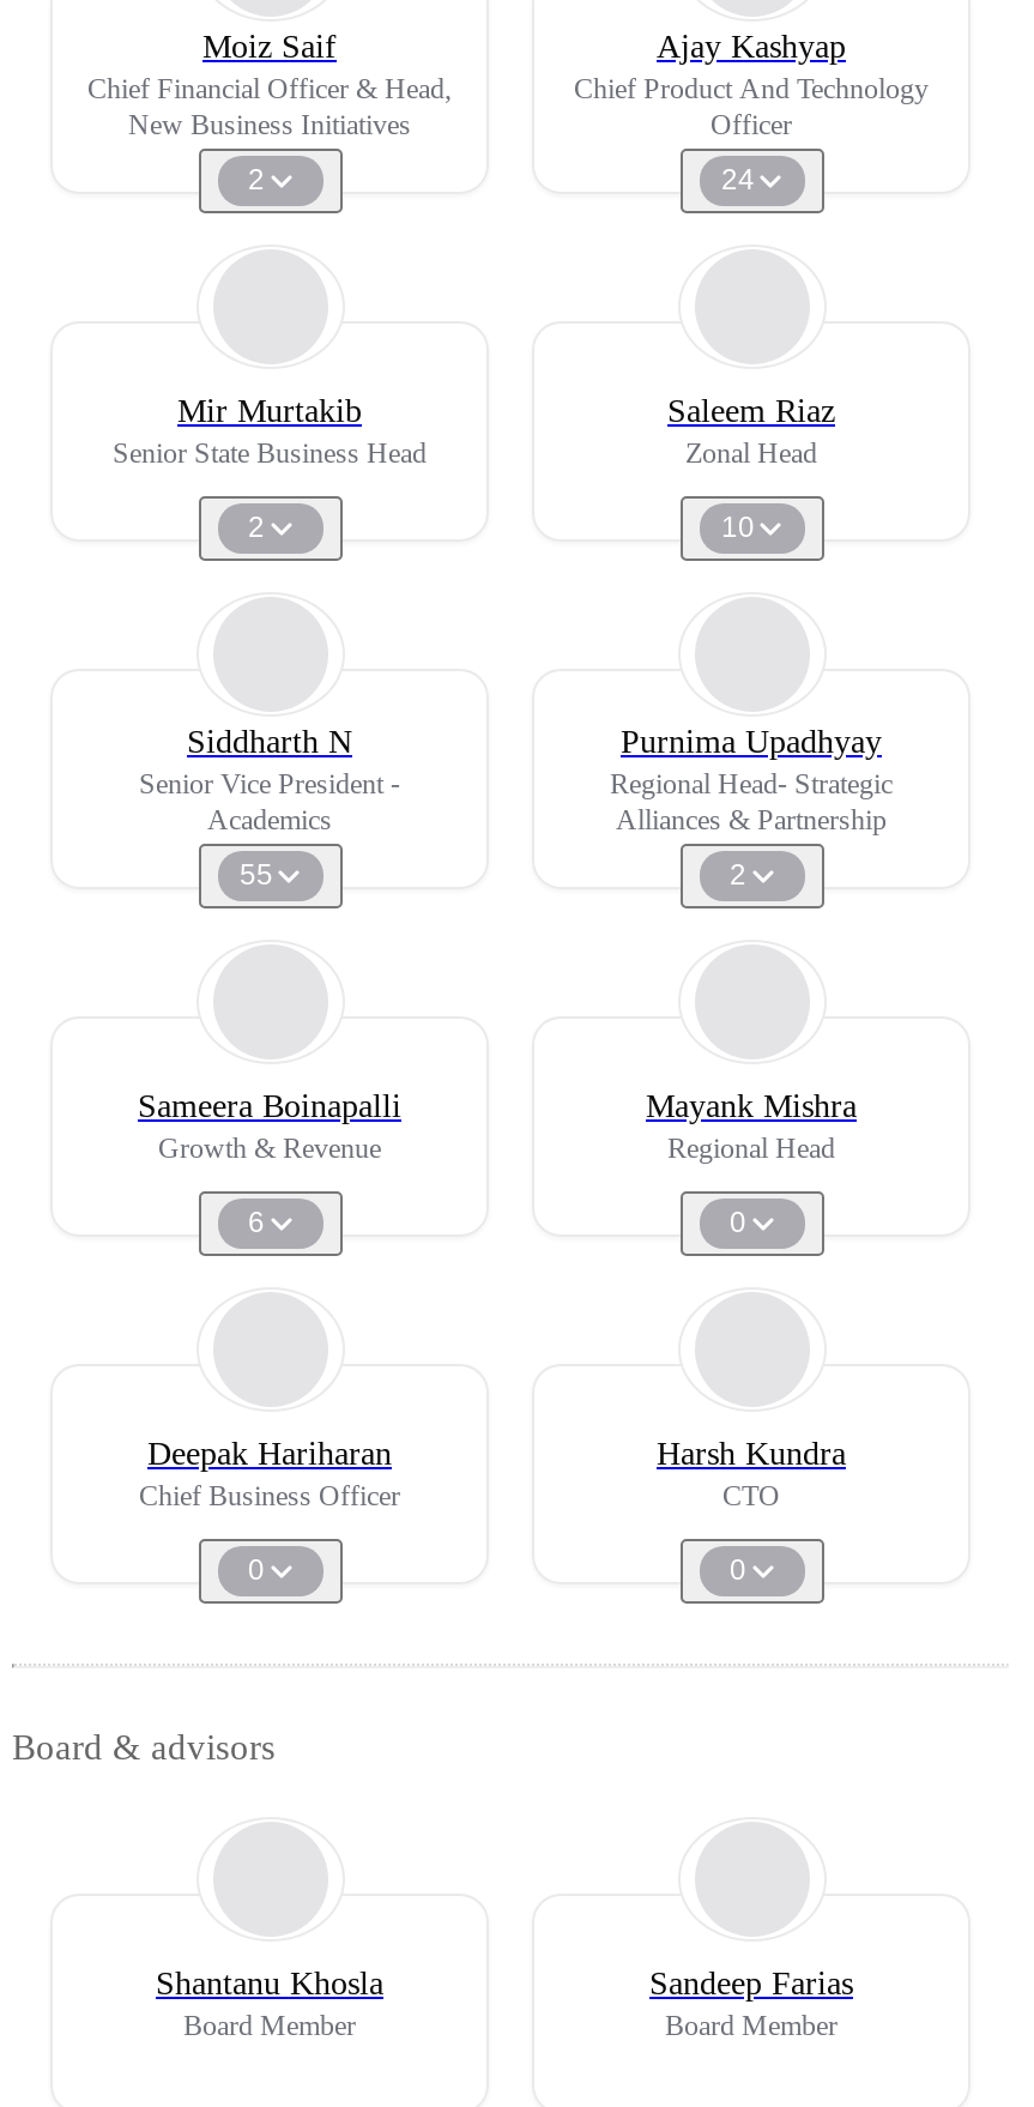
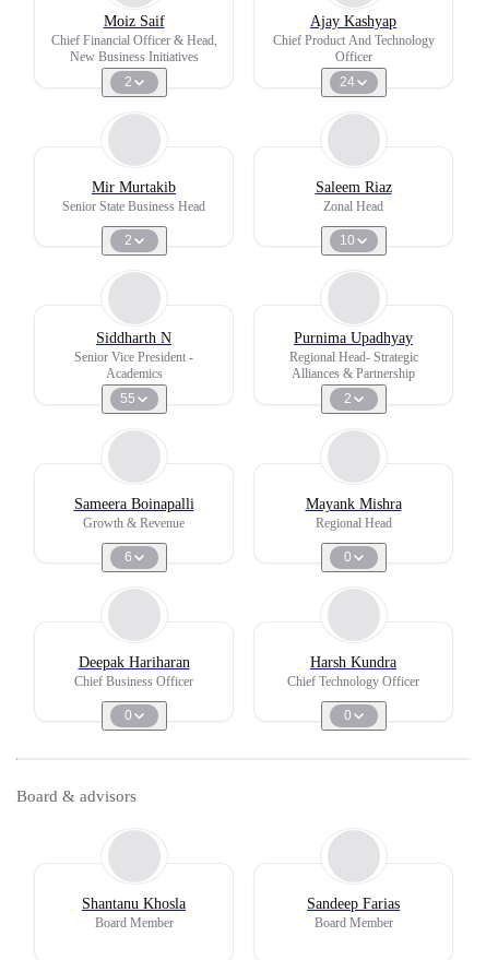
[722,1479,780,1513] CTO -> [287,674,419,689] Chief Technology Officer

